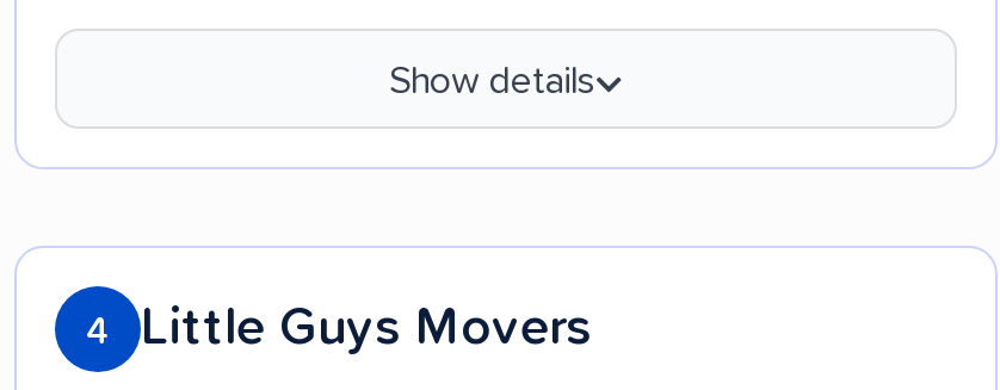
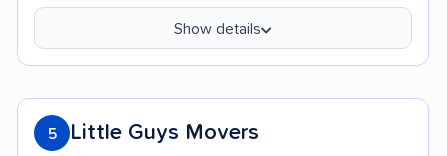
[86,302,592,354] 4 Little Guys Movers -> [48,122,259,144] 5 Little Guys Movers

